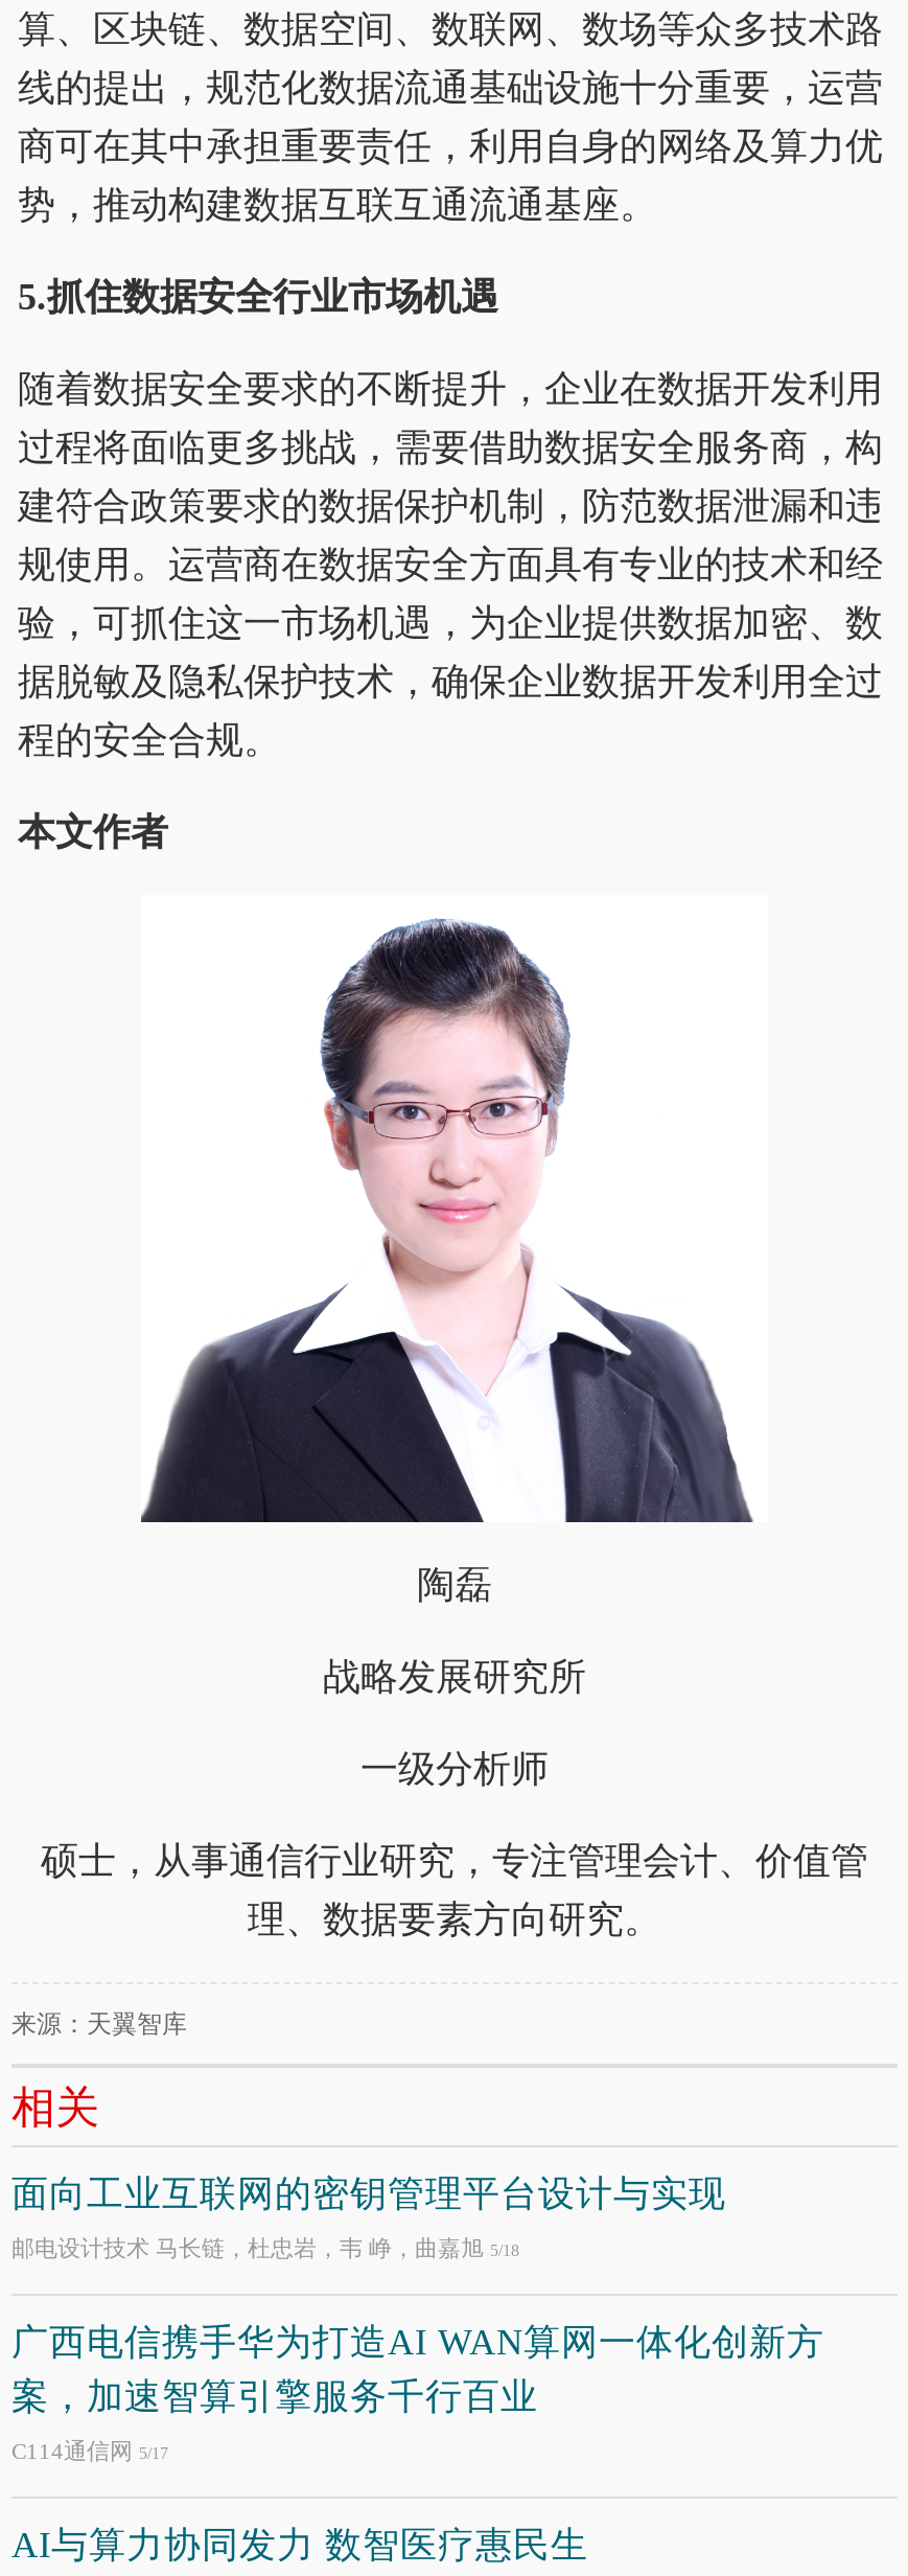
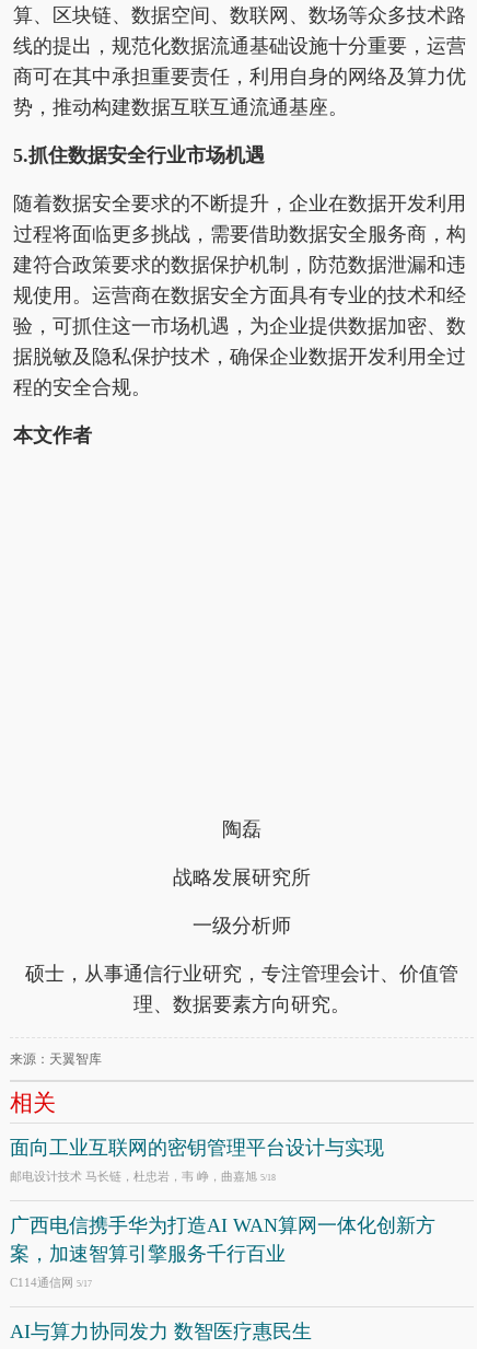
[139,918,753,1524] [image] -> none

